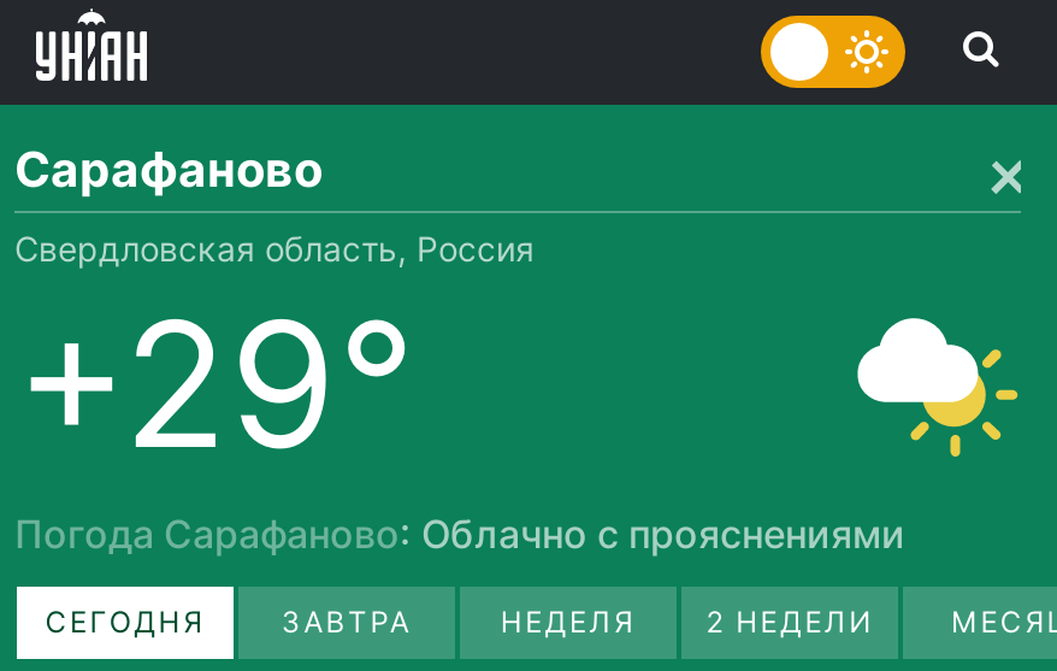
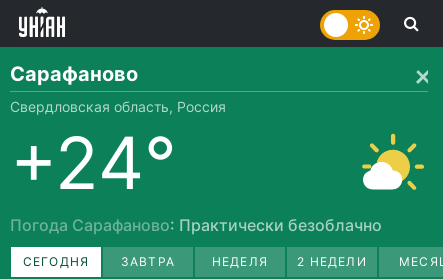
[14,278,1021,558] [image] | +29° | Погода Сарафаново: Облачно с прояснениями -> [10,119,426,235] [image] | +24° | Погода Сарафаново: Практически безоблачно

